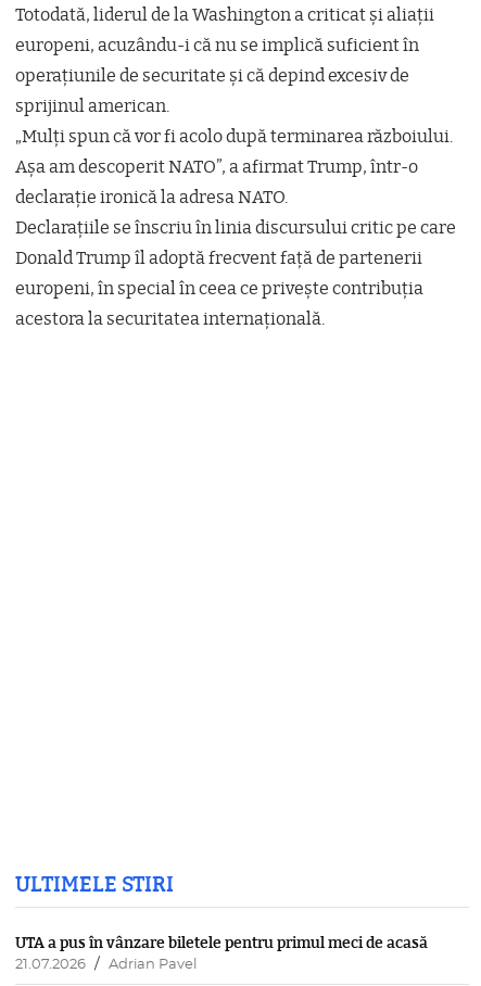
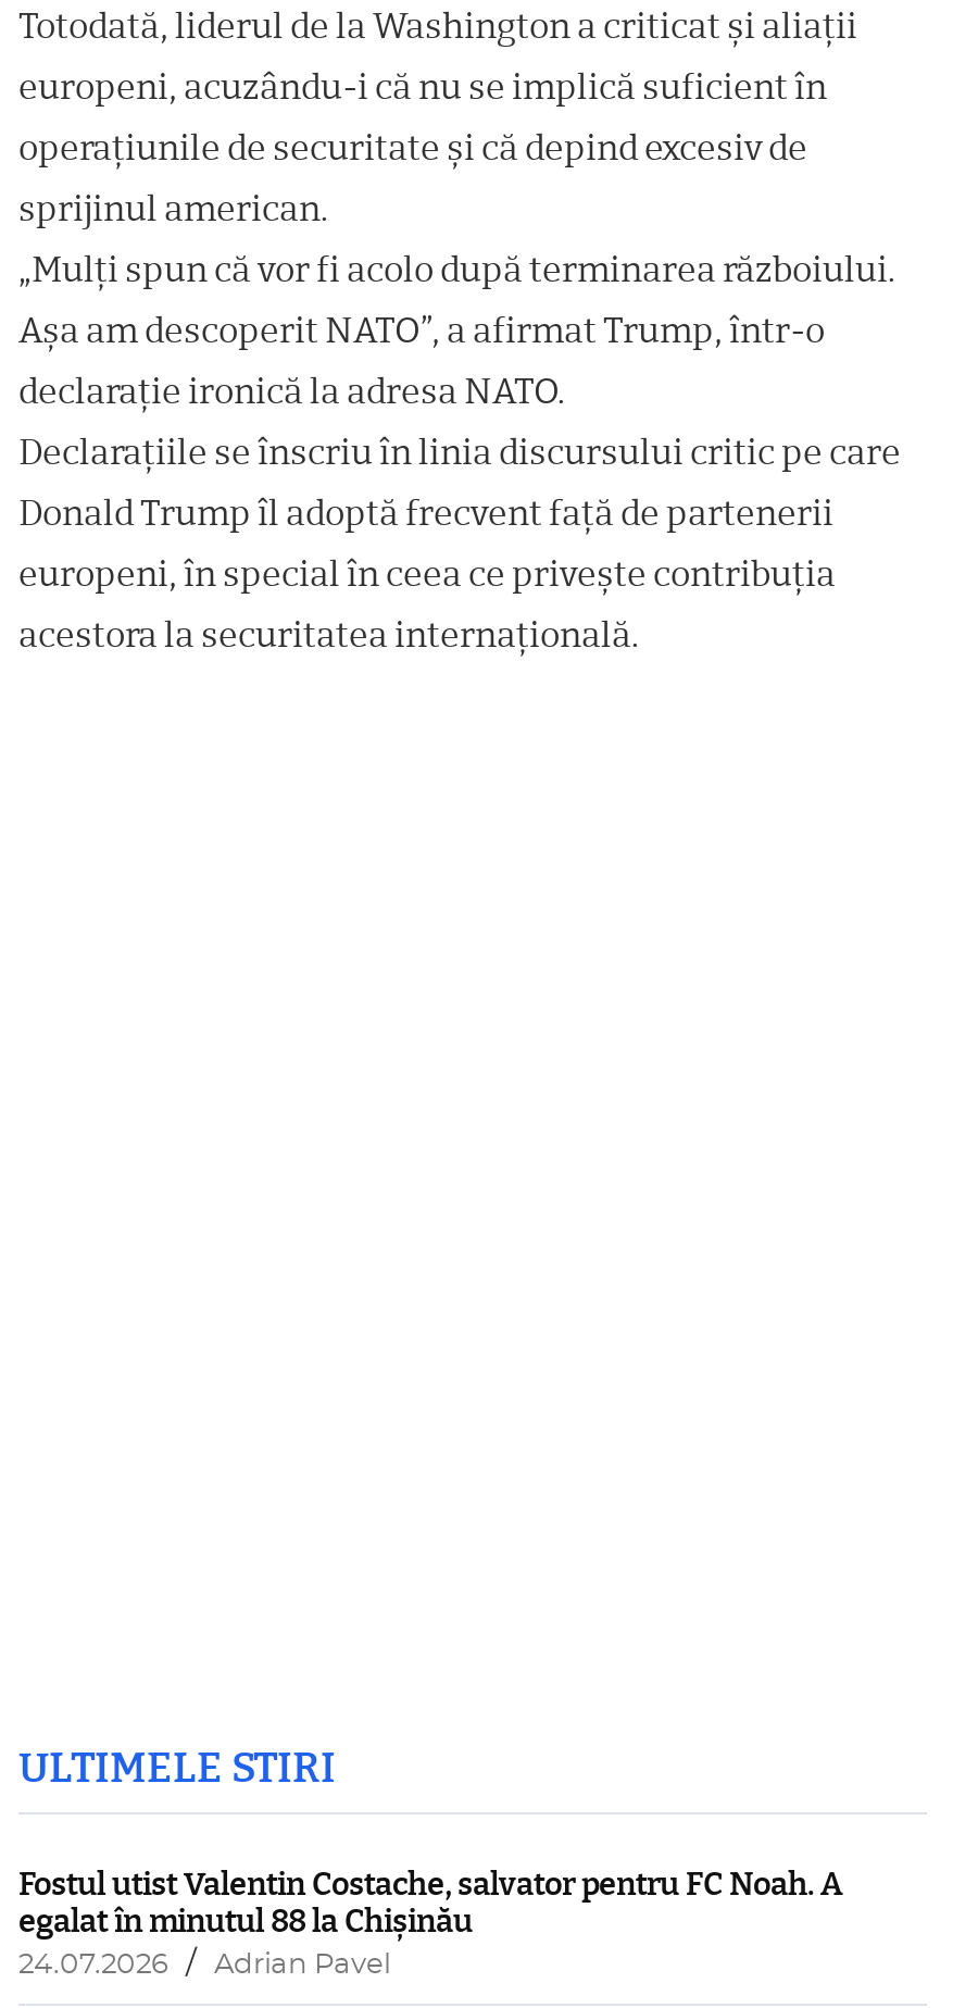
[15,935,428,972] UTA a pus în vânzare biletele pentru primul meci de acasă | 21.07.2026 -> [18,1869,842,1980] Fostul utist Valentin Costache, salvator pentru FC Noah. A | egalat în minutul 88 la Chișinău | 24.07.2026

